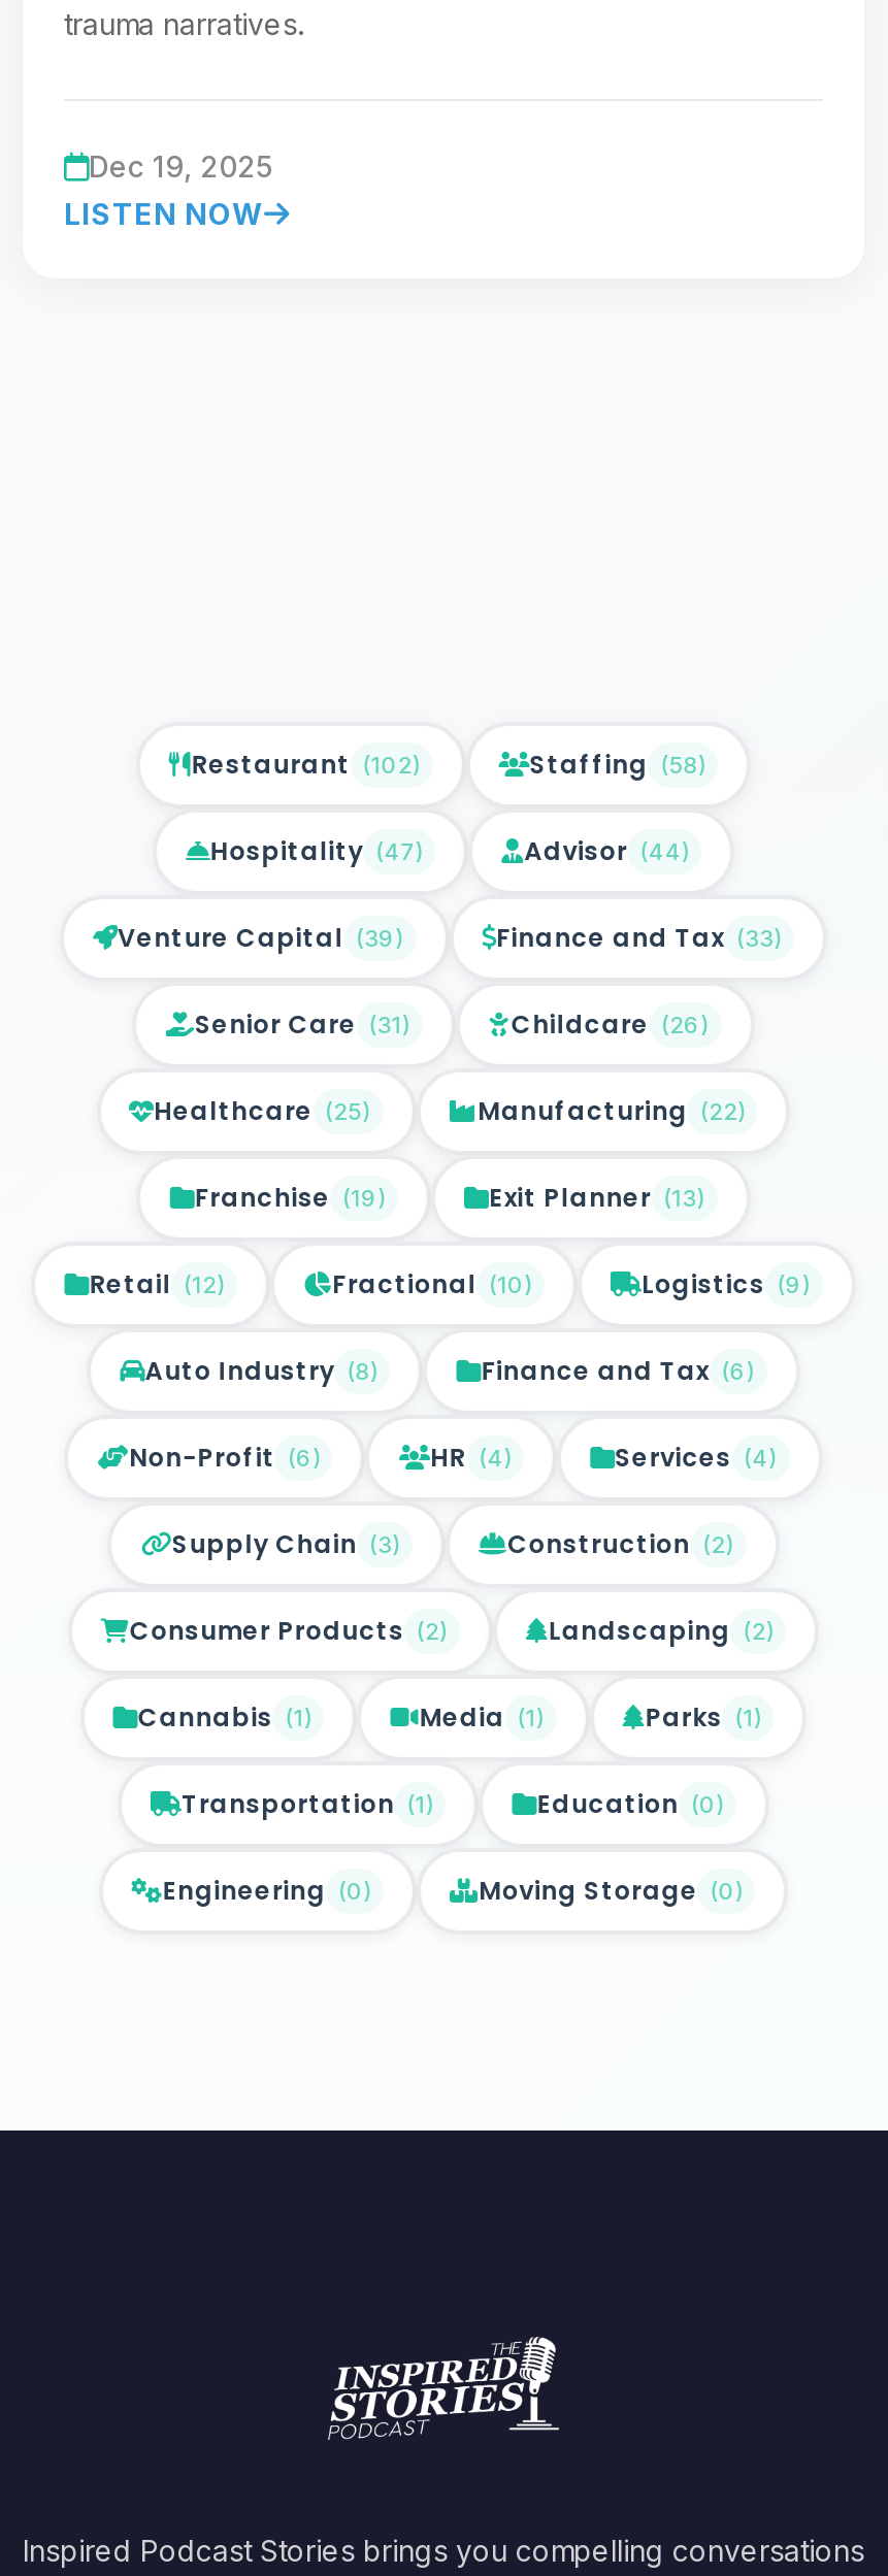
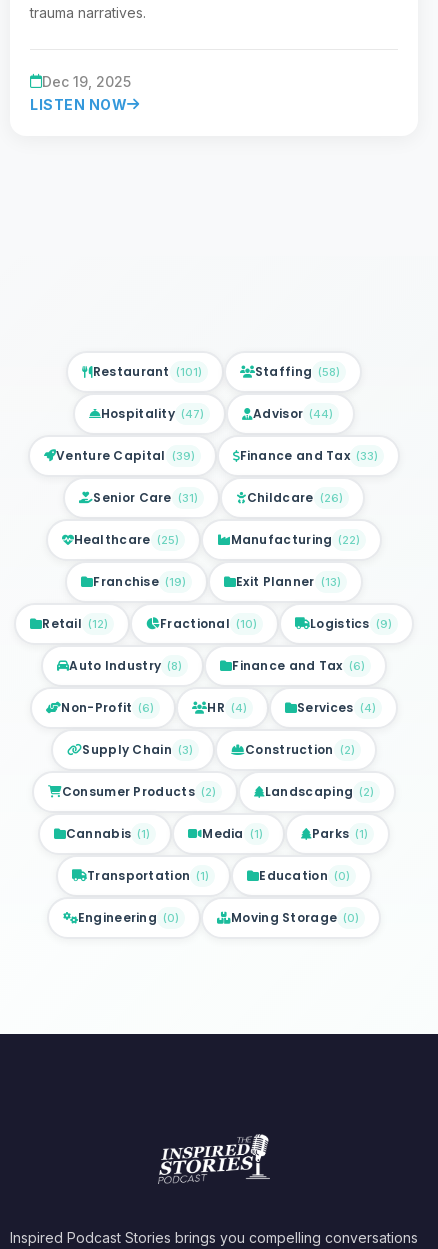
[191,748,420,783] Restaurant (102) -> [93,362,202,379] Restaurant (101)

